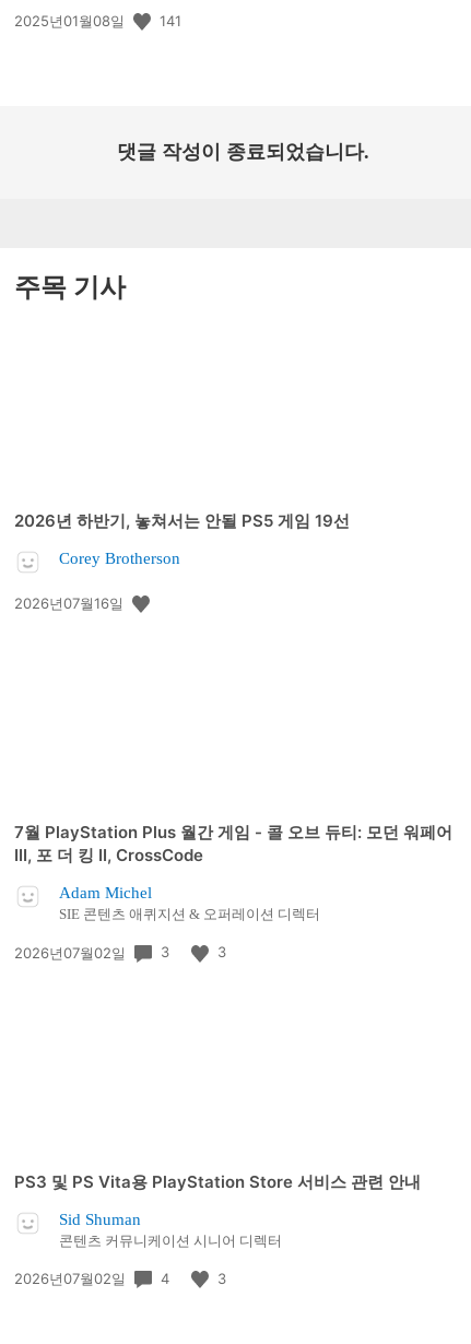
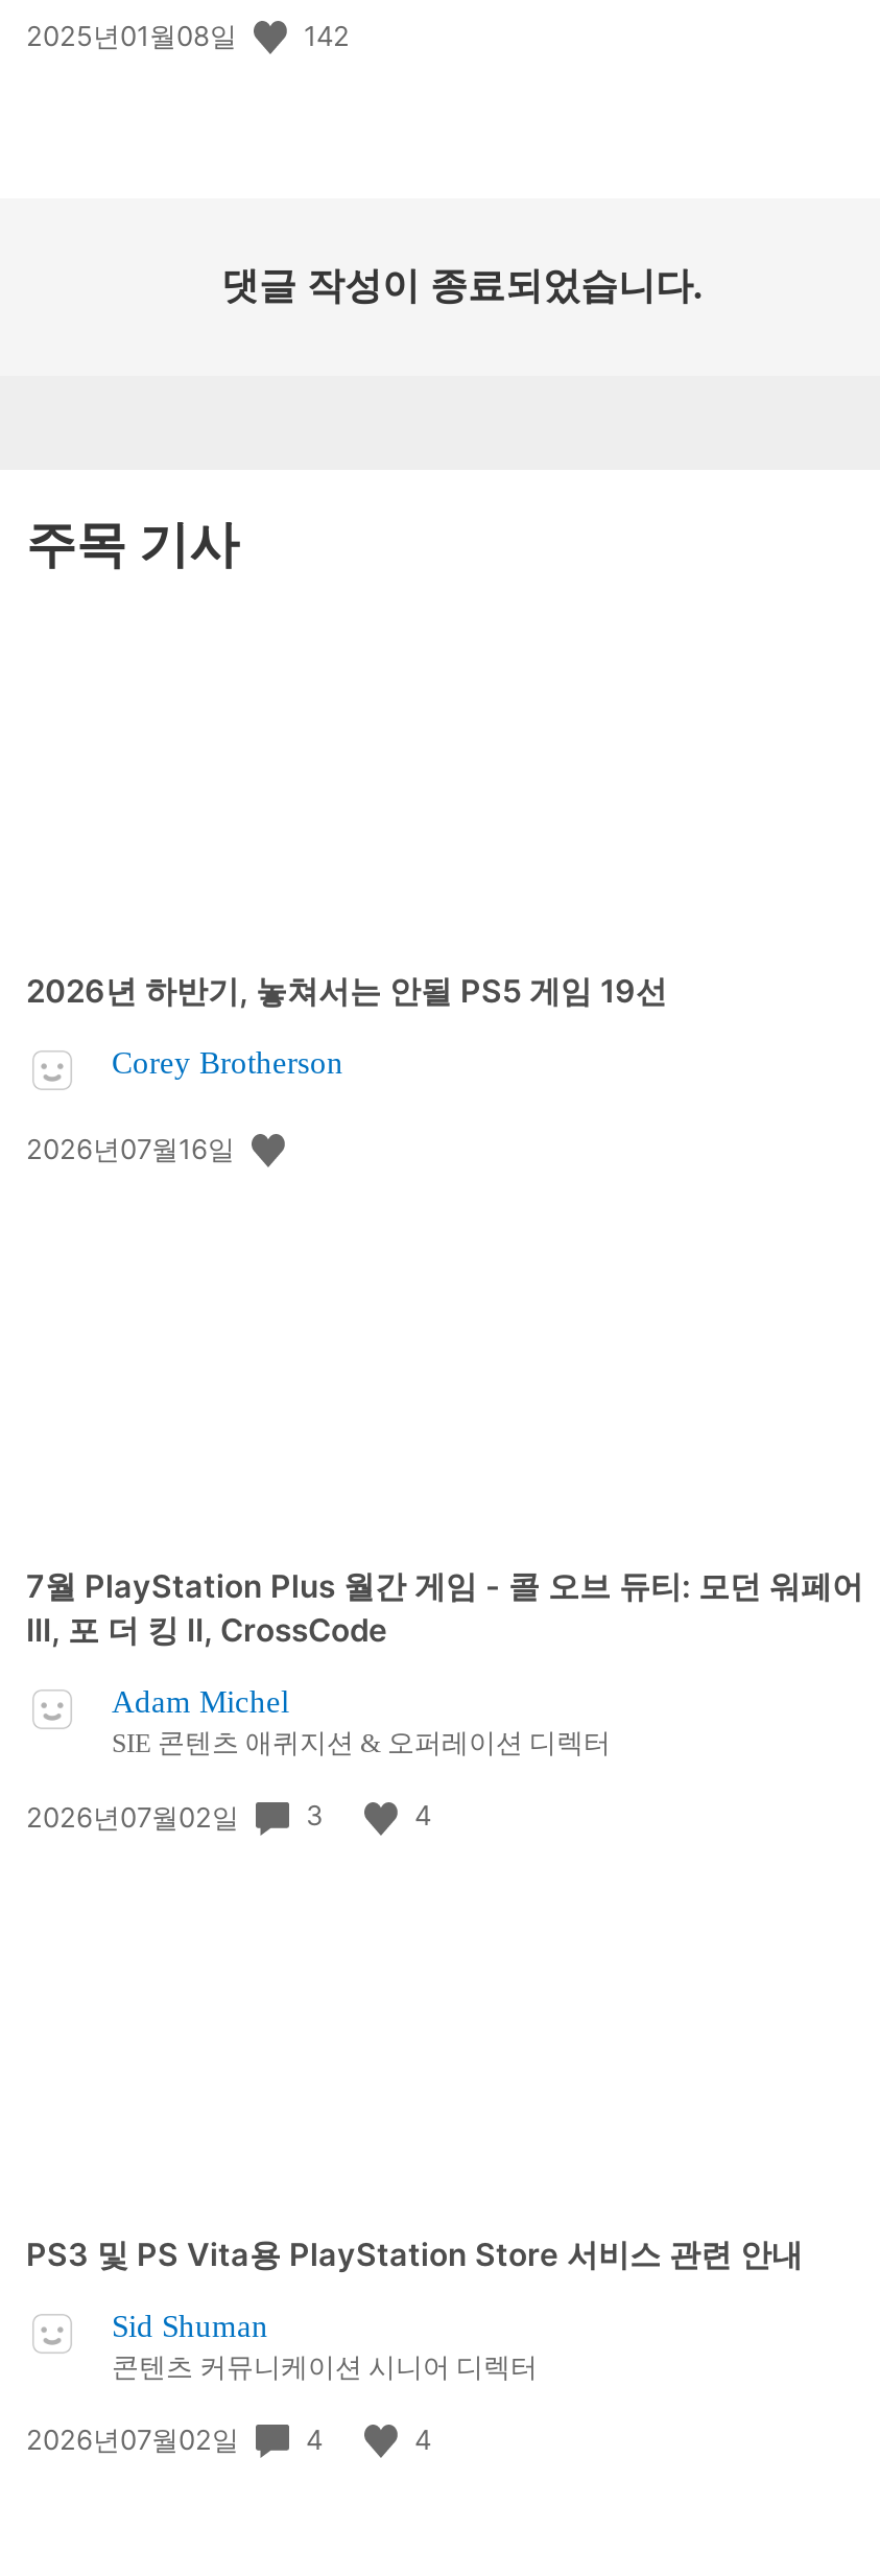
[160,12,181,29] 141 -> [304,18,350,51] 142
[217,943,226,961] 3 -> [414,1799,431,1832] 4
[217,1269,226,1287] 3 -> [414,2422,431,2456] 4

